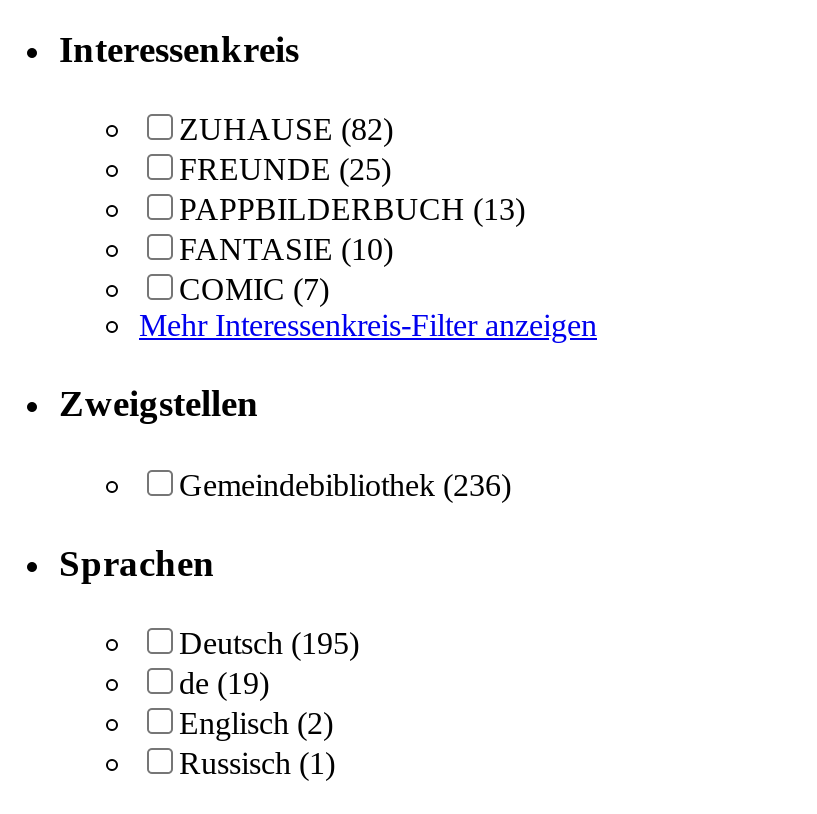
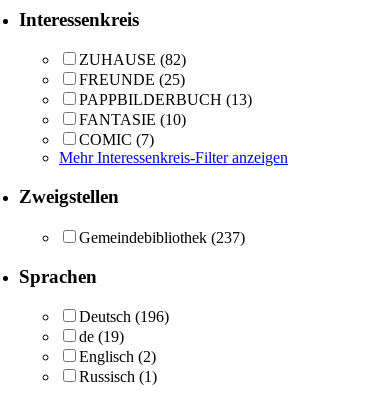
[179,468,511,502] Gemeindebibliothek (236) -> [79,229,245,246] Gemeindebibliothek (237)
[179,627,359,661] Deutsch (195) -> [79,308,169,325] Deutsch (196)

